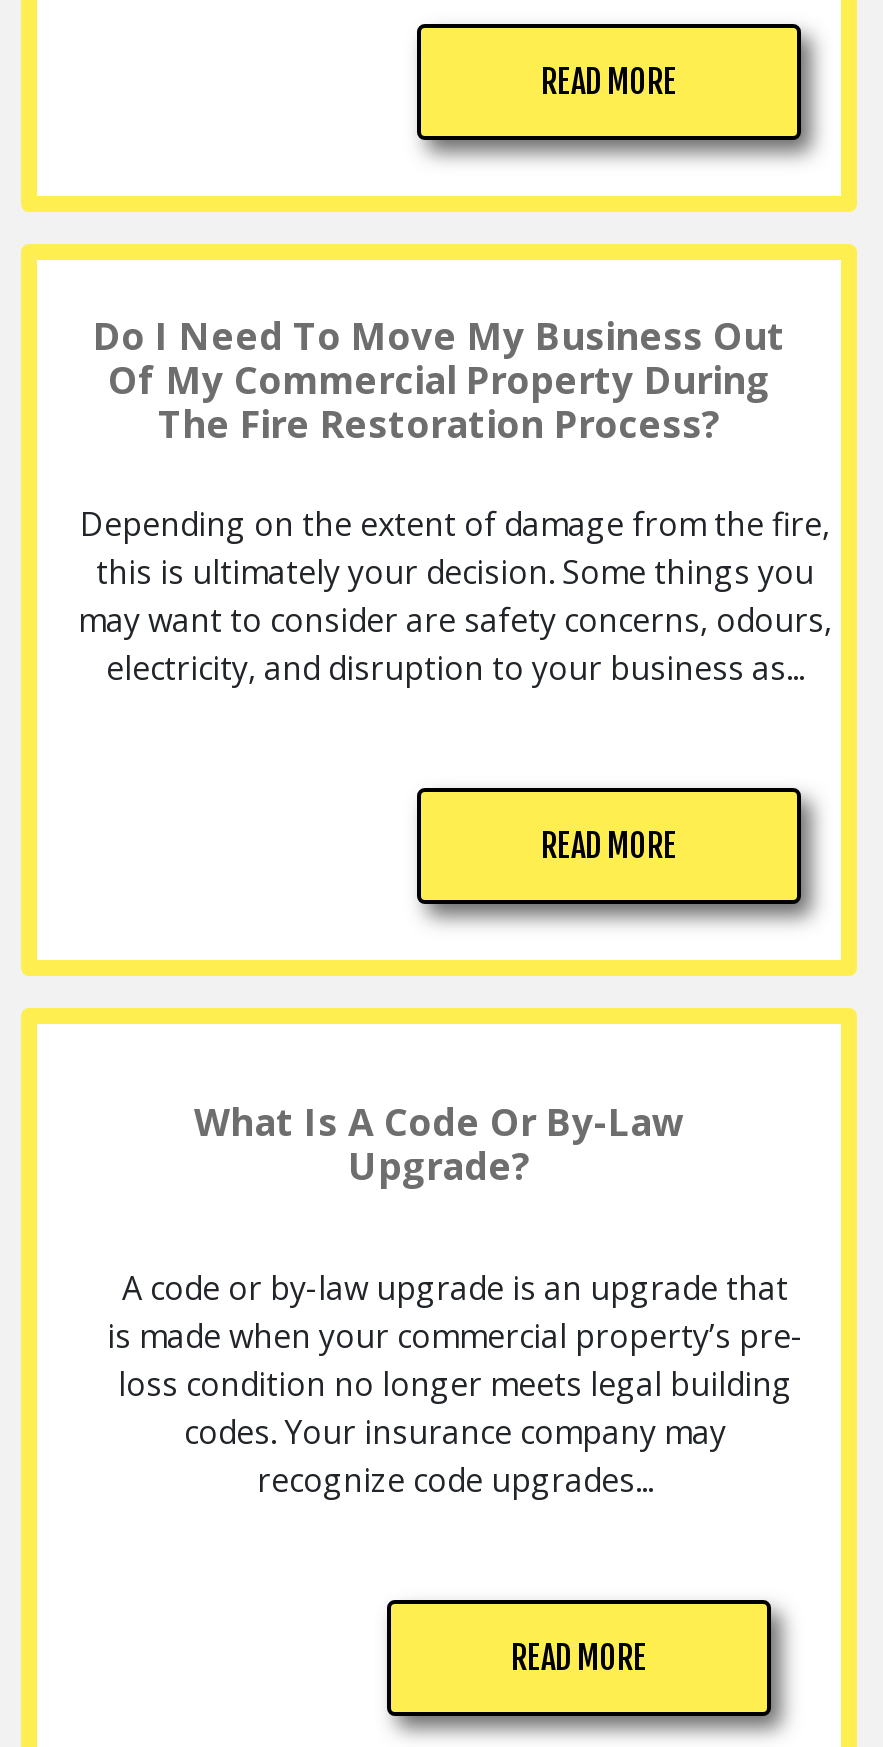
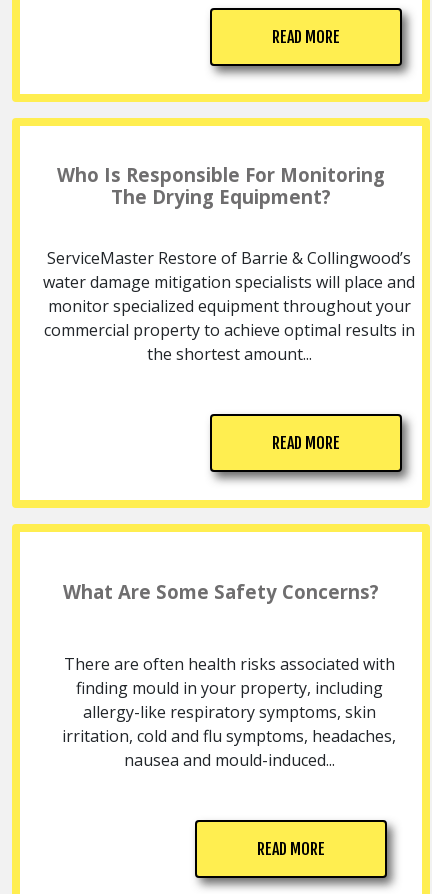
[93,310,785,448] Do I Need To Move My Business Out | Of My Commercial Property During | The Fire Restoration Process? -> [57,162,385,209] Who Is Responsible For Monitoring | The Drying Equipment?
[78,502,832,690] Depending on the extent of damage from the fire, | this is ultimately your decision. Some things you | may want to consider are safety concerns, odours, | electricity, and disruption to your business as... -> [43,247,415,365] ServiceMaster Restore of Barrie & Collingwood’s | water damage mitigation specialists will place and | monitor specialized equipment throughout your | commercial property to achieve optimal results in | the shortest amount...
[194,1096,684,1190] What Is A Code Or By-Law | Upgrade? -> [63,579,379,604] What Are Some Safety Concerns?
[107,1266,803,1502] A code or by-law upgrade is an upgrade that | is made when your commercial property’s pre- | loss condition no longer meets legal building | codes. Your insurance company may | recognize code upgrades... -> [62,653,396,771] There are often health risks associated with | finding mould in your property, including | allergy-like respiratory symptoms, skin | irritation, cold and flu symptoms, headaches, | nausea and mould-induced...

